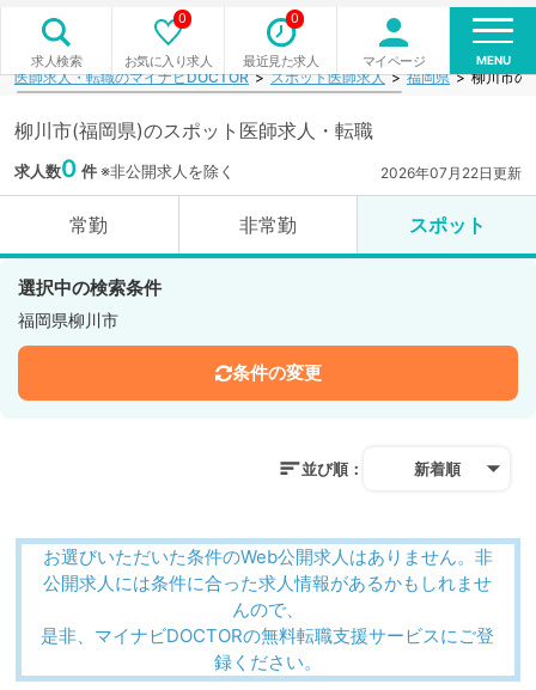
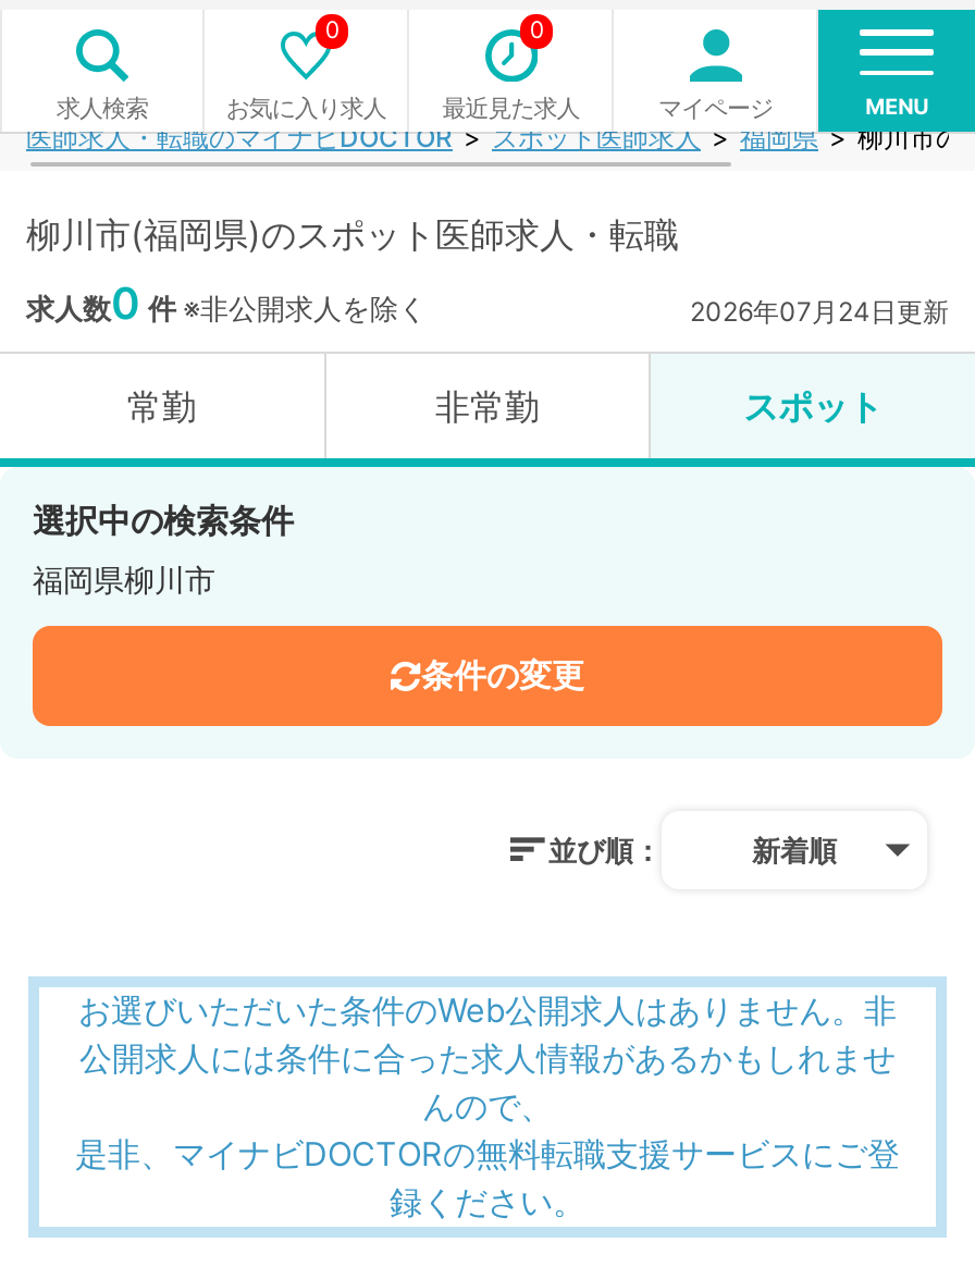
[380,164,522,182] 2026年07月22日更新 -> [690,295,949,328] 2026年07月24日更新

